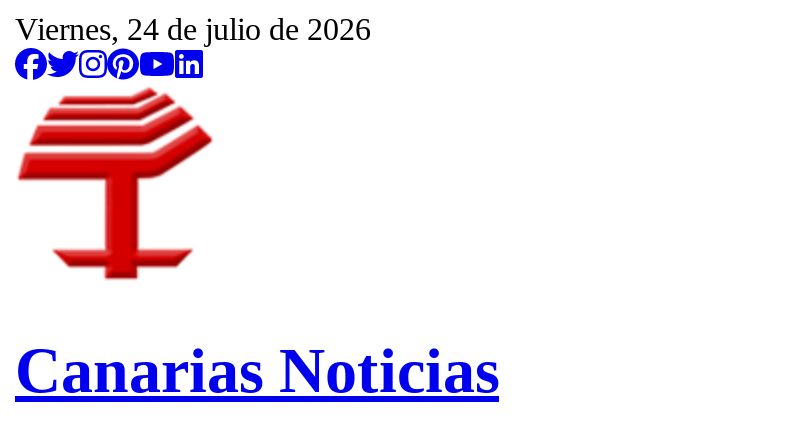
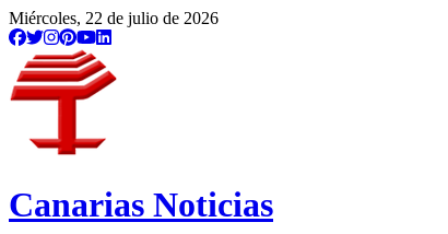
[15,12,371,46] Viernes, 24 de julio de 2026 -> [9,9,219,27] Miércoles, 22 de julio de 2026

